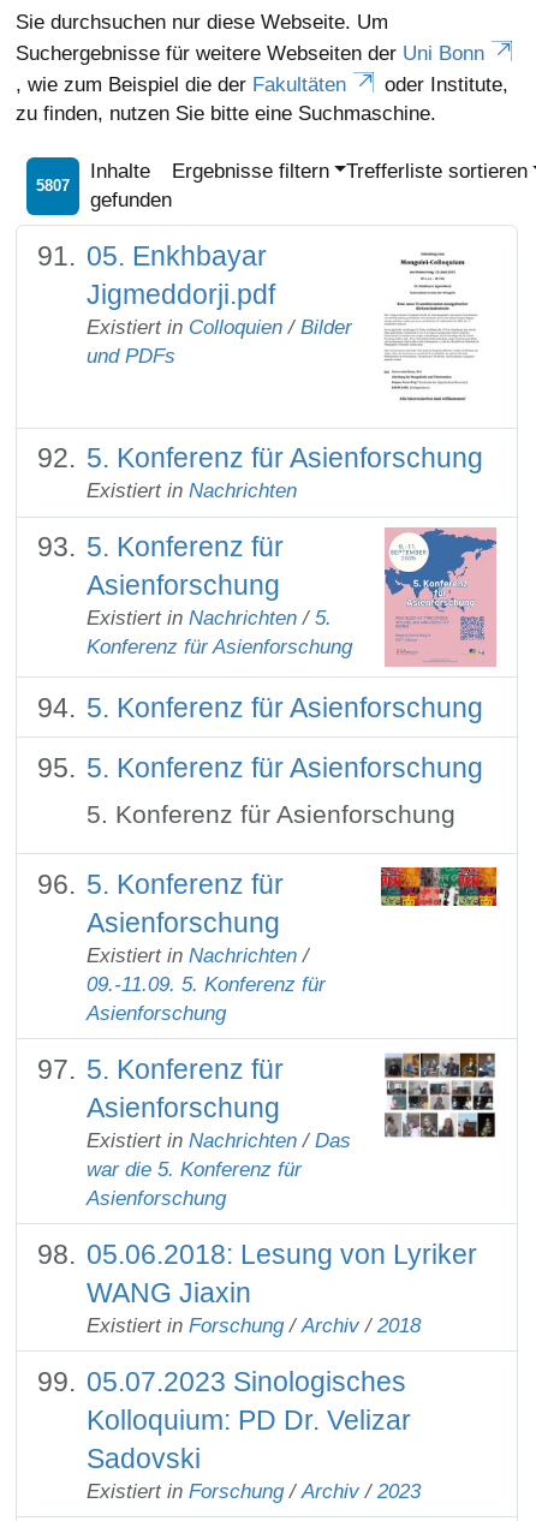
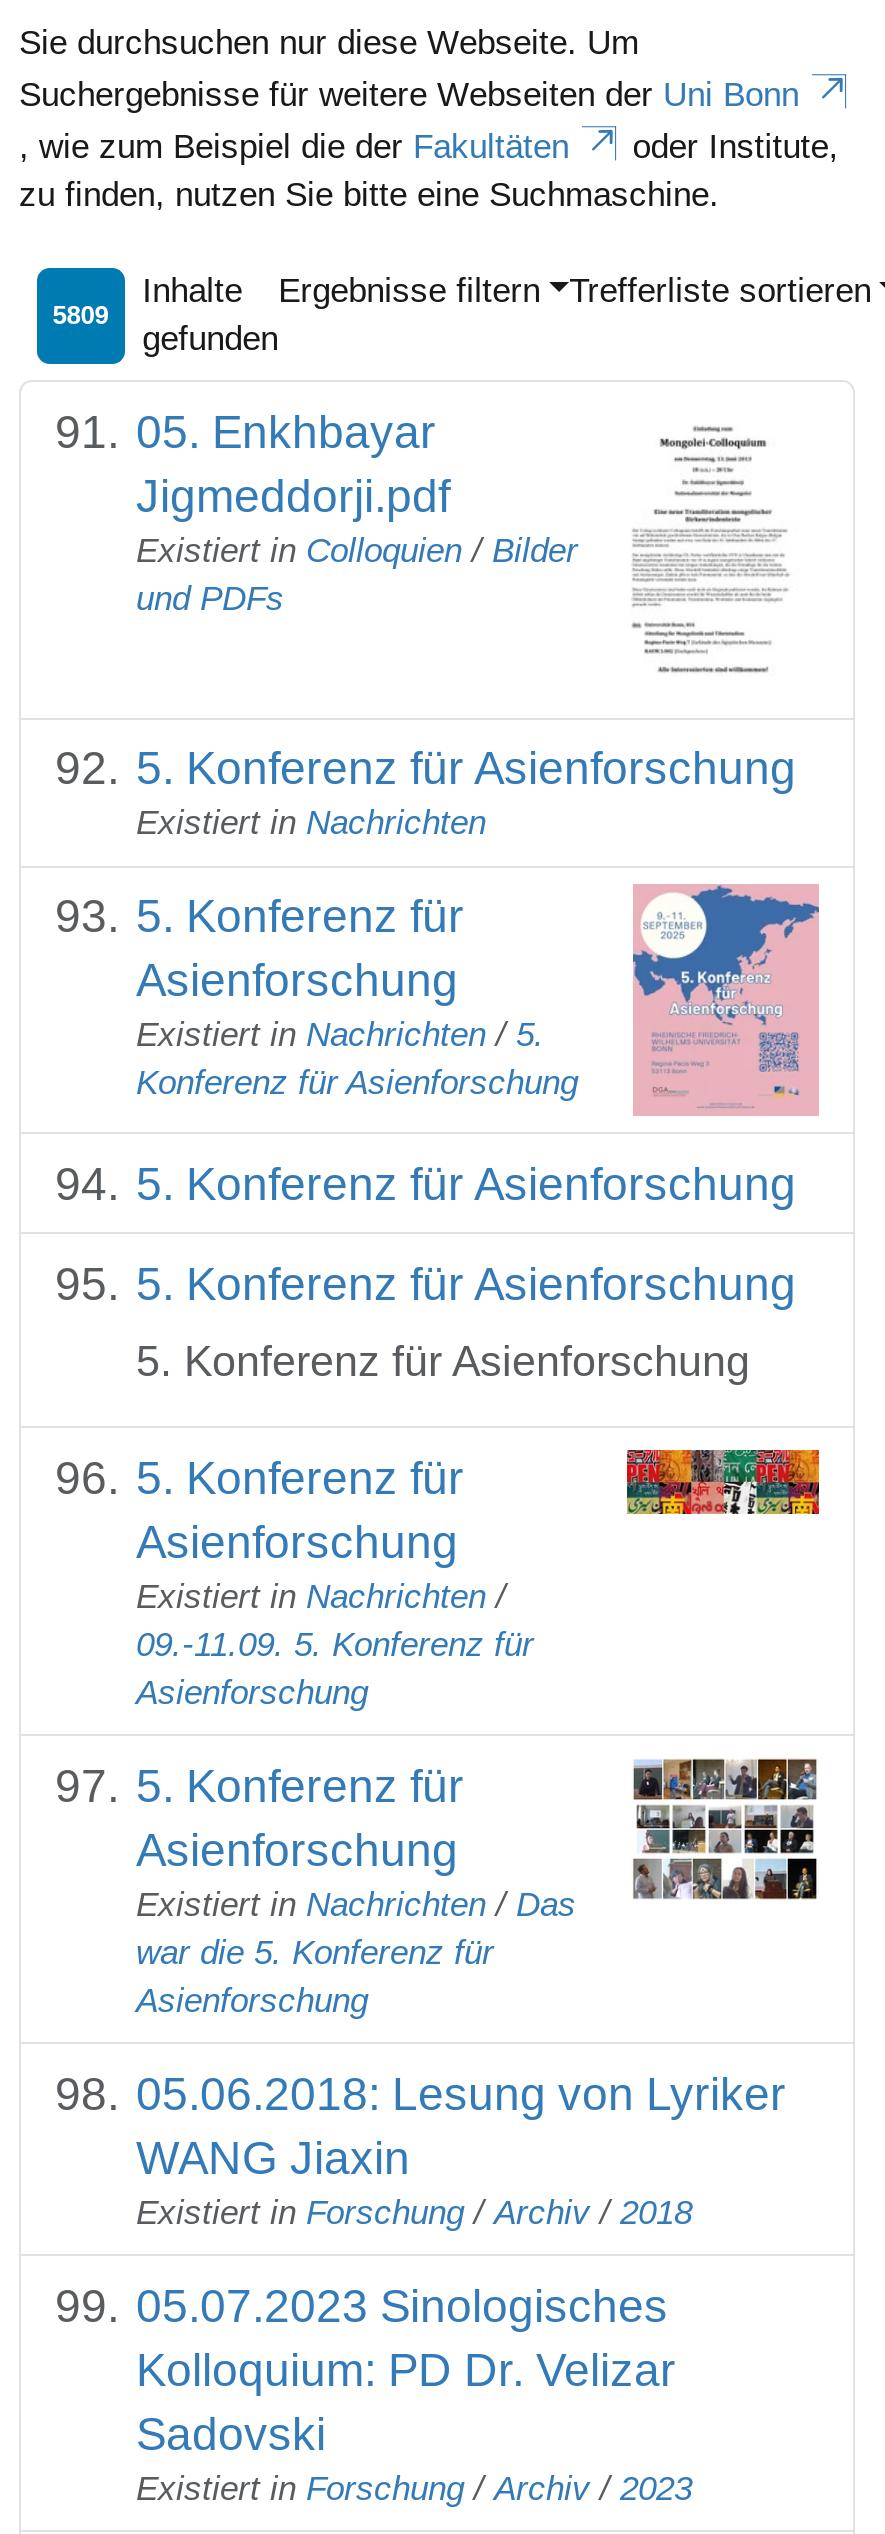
[36,176,69,194] 5807 -> [53,300,109,330] 5809

